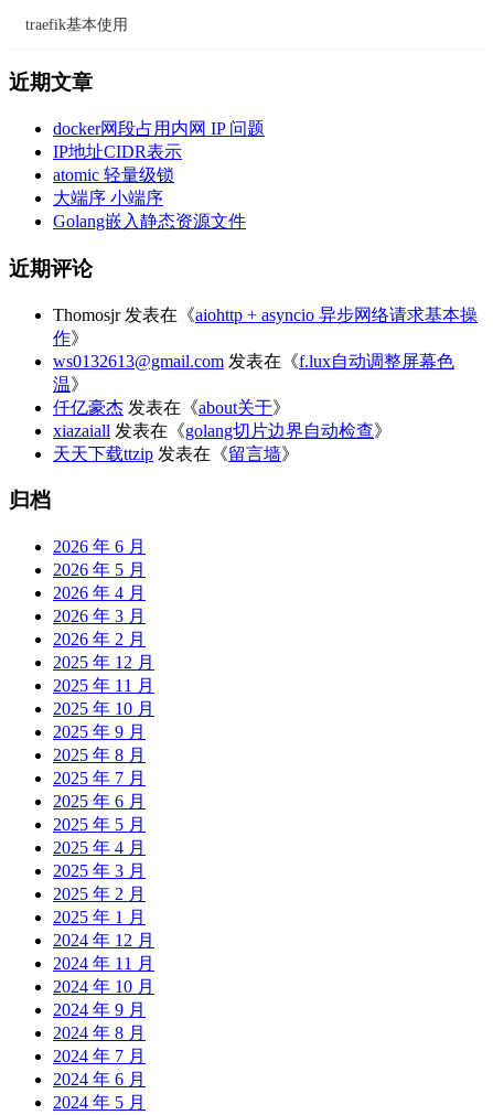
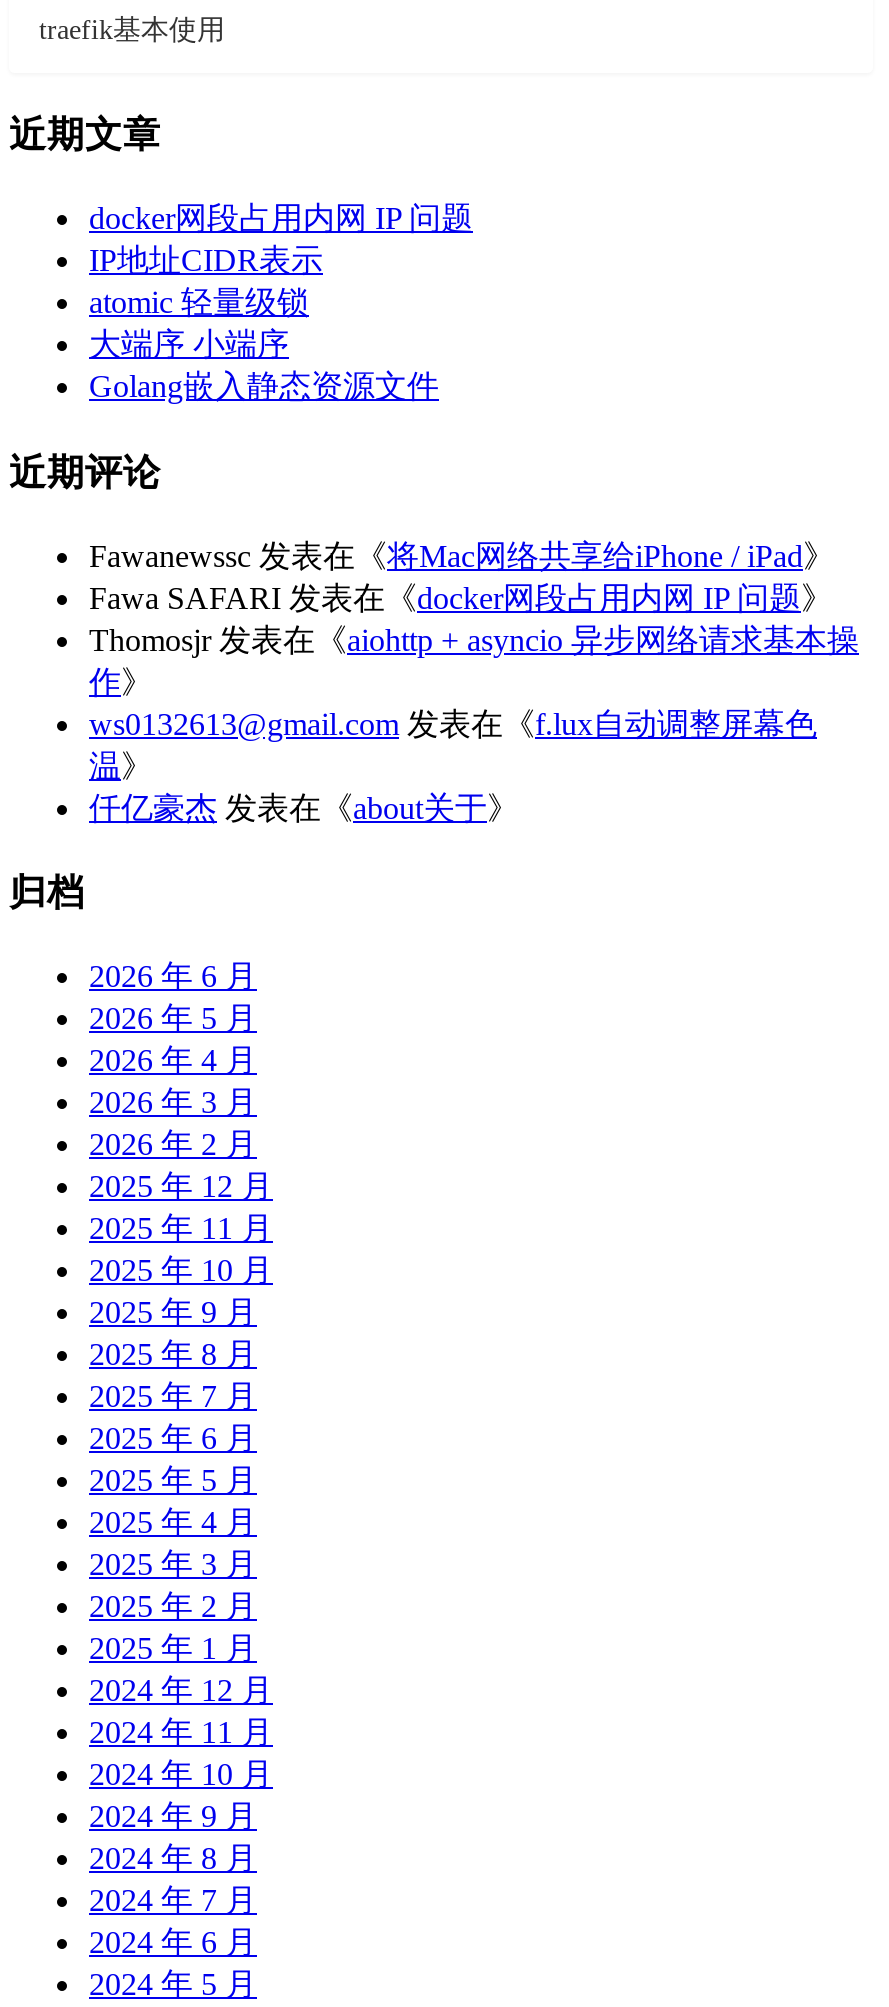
none -> [89,538,835,614] Fawanewssc发表在《将Mac网络共享给iPhone / iPad》 | Fawa SAFARI发表在《docker网段占用内网 IP 问题》
moved [53,305,478,416] -> [89,622,859,824]: Thomosjr发表在《aiohttp + asyncio 异步网络请求基本操 | 作》 | ws0132613@gmail.com发表在《f.lux自动调整屏幕色 | 温》 | 仟亿豪杰发表在《about关于》
[53,421,392,463] xiazaiall发表在《golang切片边界自动检查》 | 天天下载ttzip发表在《留言墙》 -> none

